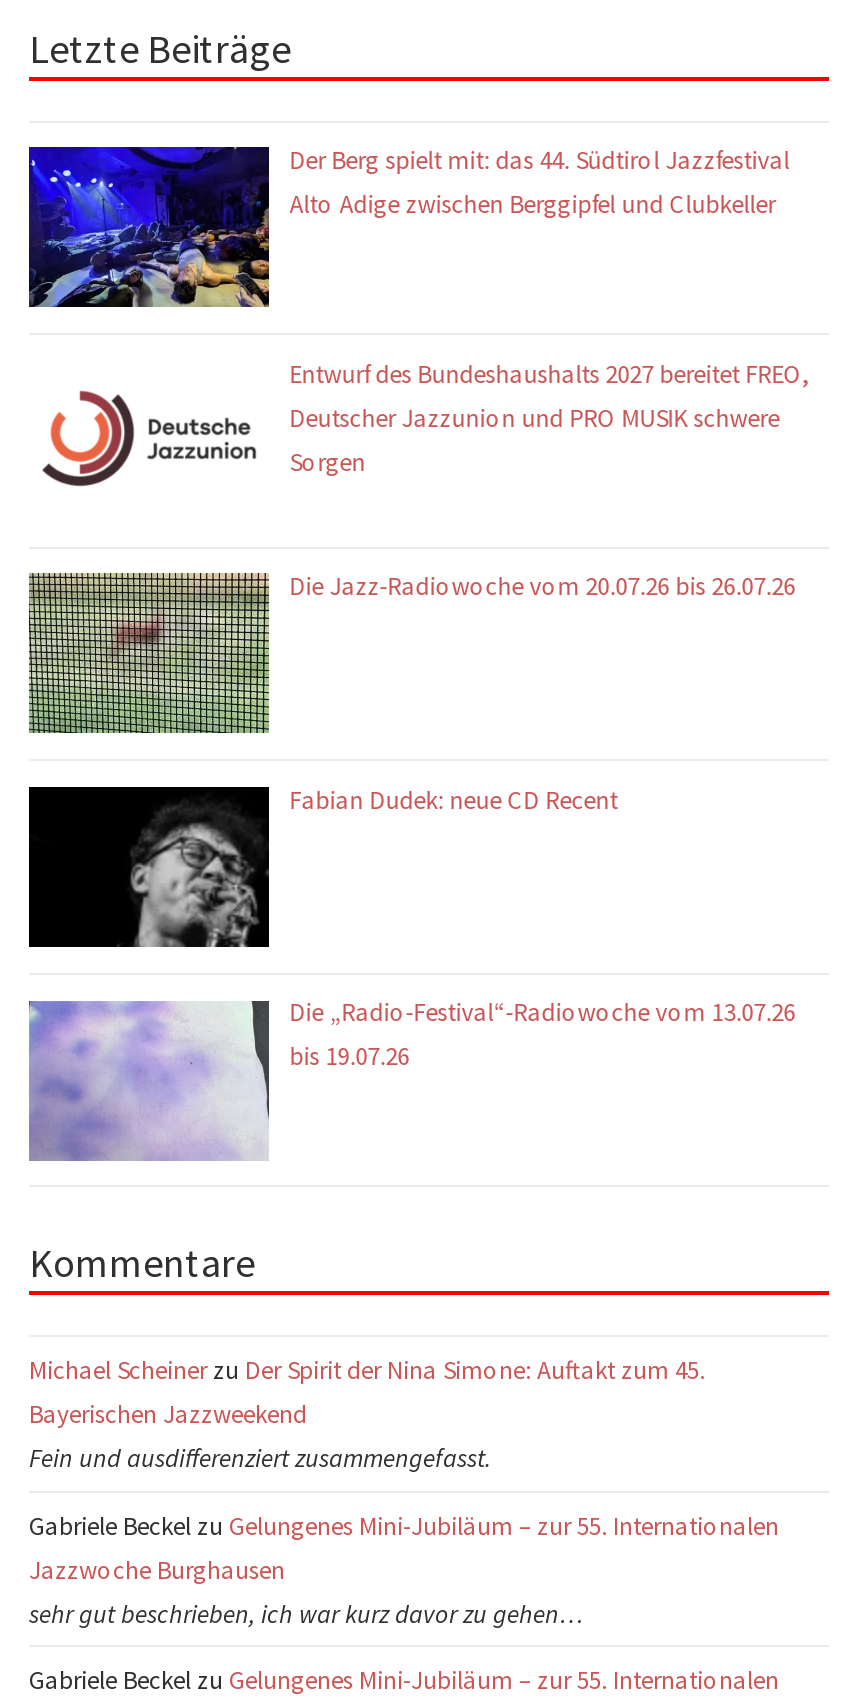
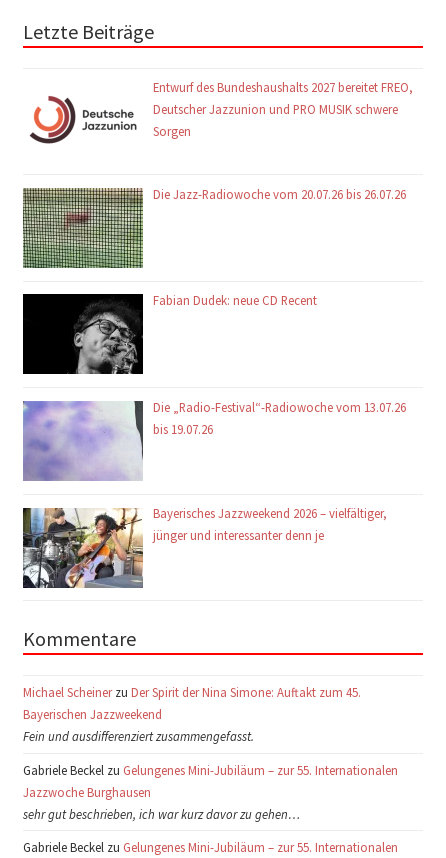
[27,143,789,309] [image] | Der Berg spielt mit: das 44. Südtirol Jazzfestival | Alto Adige zwischen Berggipfel und Clubkeller -> none
moved [49,357,809,1072] -> [33,79,413,437]: [image] | Entwurf des Bundeshaushalts 2027 bereitet FREO, | Deutscher Jazzunion und PRO MUSIK schwere | Sorgen | Die Jazz-Radiowoche vom 20.07.26 bis 26.07.26 | Fabian Dudek: neue CD Recent | Die „Radio-Festival“-Radiowoche vom 13.07.26 | bis 19.07.26
moved [27,999,267,1163] -> [22,400,142,482]: [image]
none -> [22,505,387,588] [image] | Bayerisches Jazzweekend 2026 – vielfältiger, | jünger und interessanter denn je

